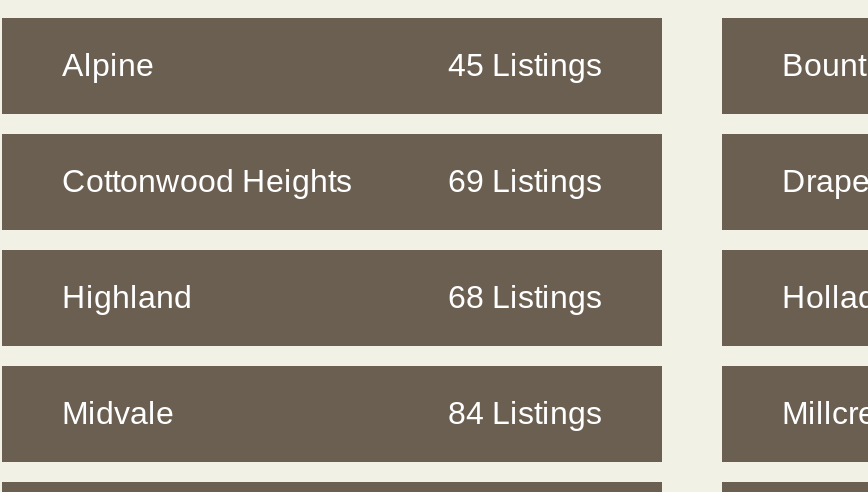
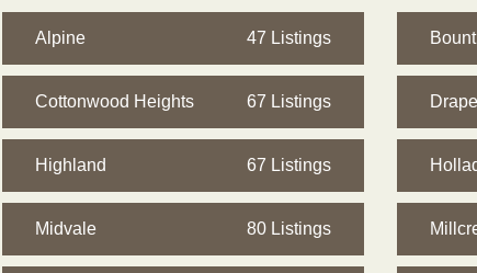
[448,48,602,82] 45 Listings -> [247,29,331,47] 47 Listings
[448,164,602,198] 69 Listings -> [247,92,331,111] 67 Listings
[448,280,602,314] 68 Listings -> [247,156,331,174] 67 Listings
[448,396,602,430] 84 Listings -> [247,219,331,238] 80 Listings

